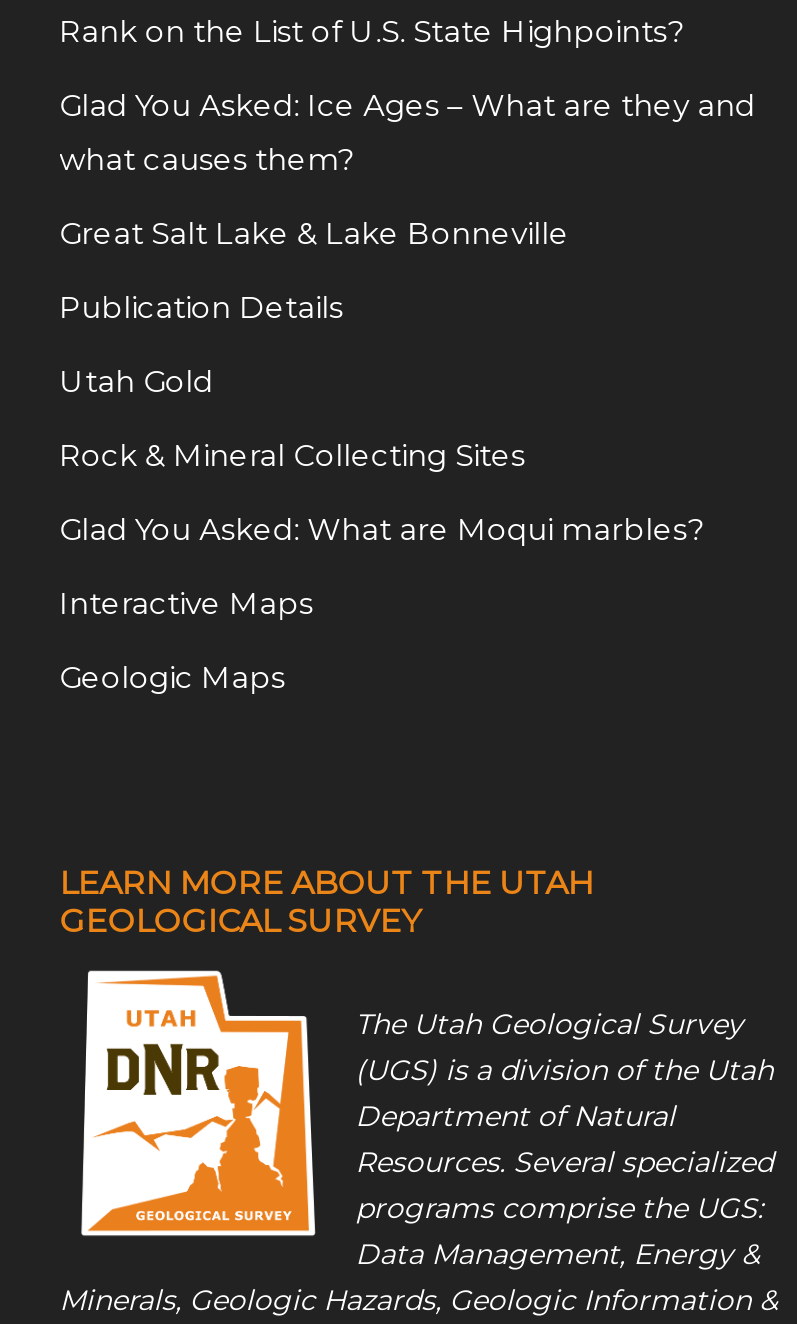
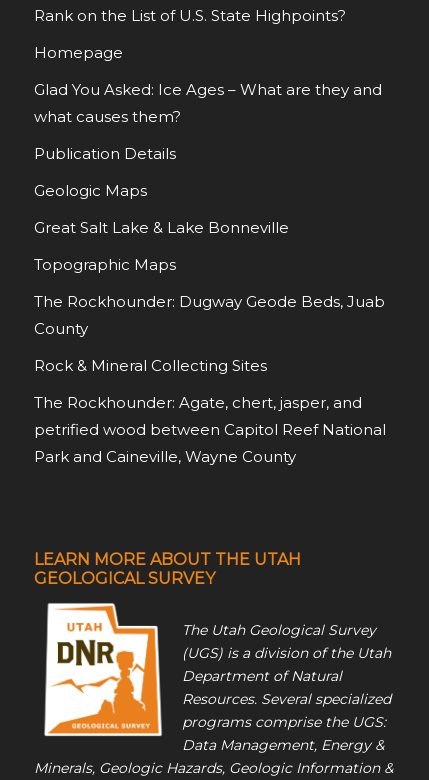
none -> [34,43,123,62] Homepage
moved [59,214,569,252] -> [34,218,289,237]: Great Salt Lake & Lake Bonneville
[59,362,703,622] Utah Gold | Glad You Asked: What are Moqui marbles? | Interactive Maps -> none
moved [59,436,525,474] -> [34,356,267,375]: Rock & Mineral Collecting Sites
moved [59,658,285,696] -> [34,181,147,200]: Geologic Maps
none -> [34,255,386,466] Topographic Maps | The Rockhounder: Dugway Geode Beds, Juab | County | The Rockhounder: Agate, chert, jasper, and | petrified wood between Capitol Reef National | Park and Caineville, Wayne County

